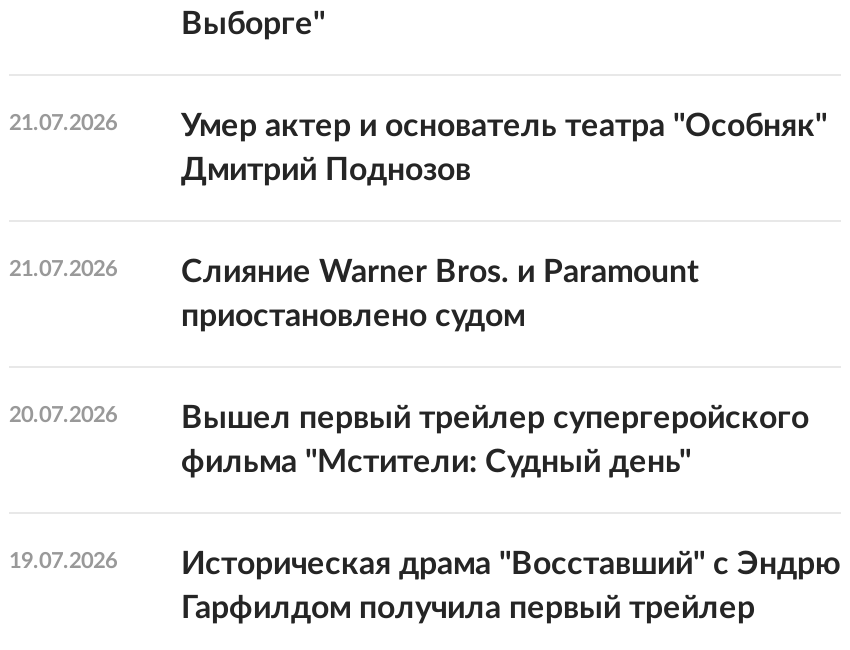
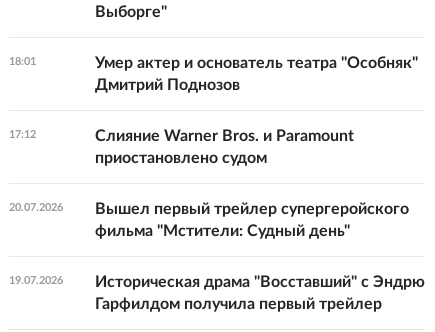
[9,112,117,134] 21.07.2026 -> [9,56,36,67] 18:01
[9,258,117,280] 21.07.2026 -> [9,129,36,140] 17:12

